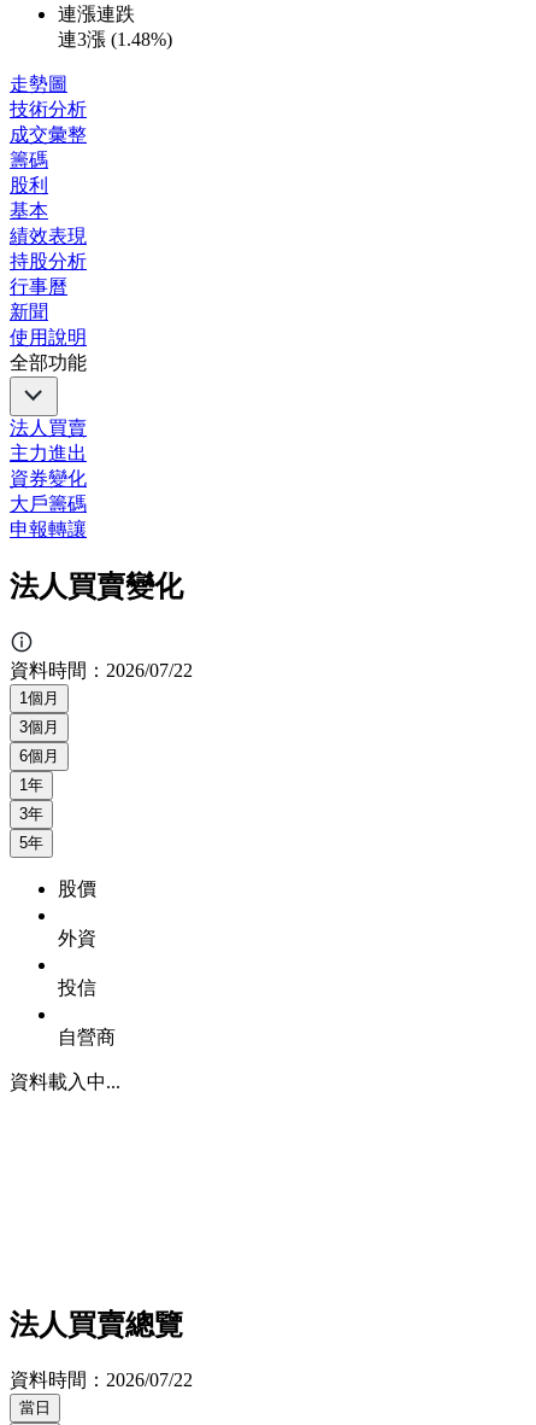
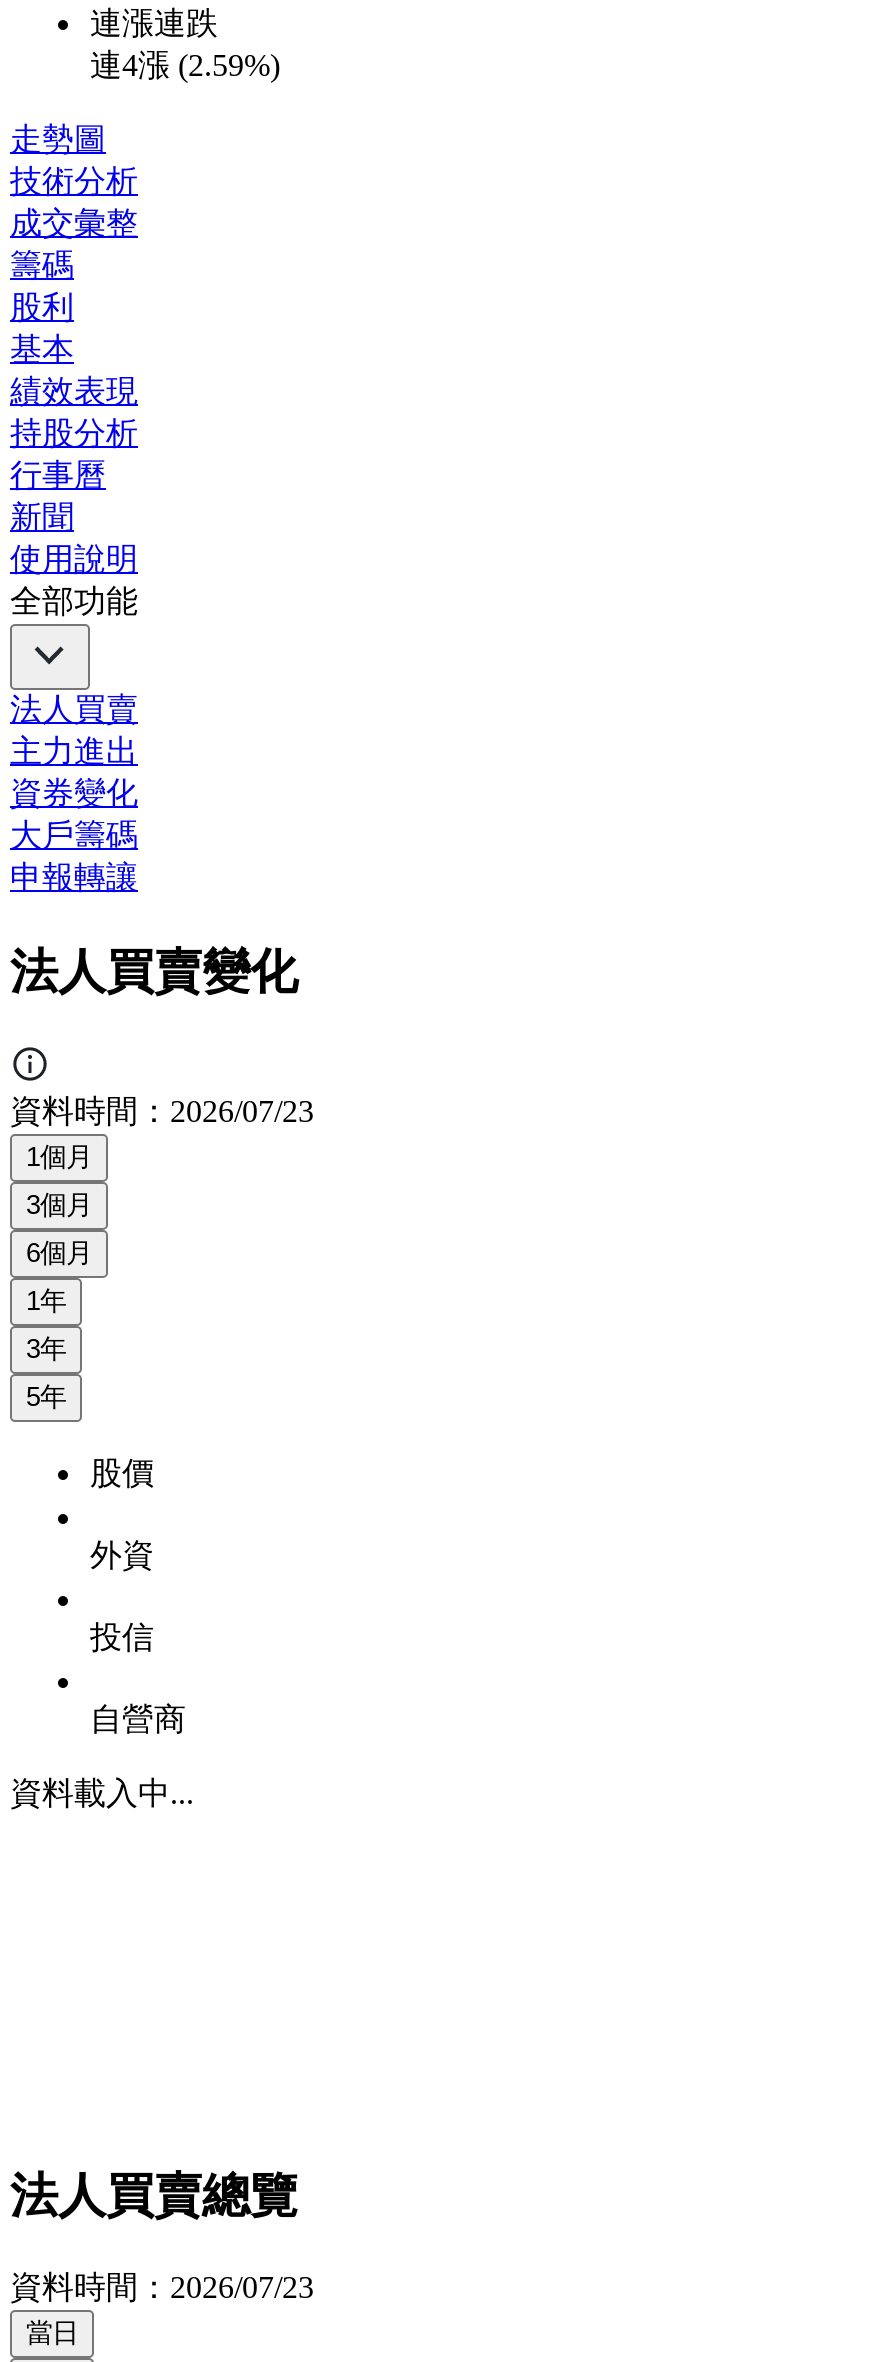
[58,29,172,50] 連3漲 (1.48%) -> [90,49,280,83] 連4漲 (2.59%)
[10,660,193,681] 資料時間：2026/07/22 -> [10,1094,314,1128] 資料時間：2026/07/23
[10,1369,193,1390] 資料時間：2026/07/22 -> [10,2270,314,2304] 資料時間：2026/07/23

